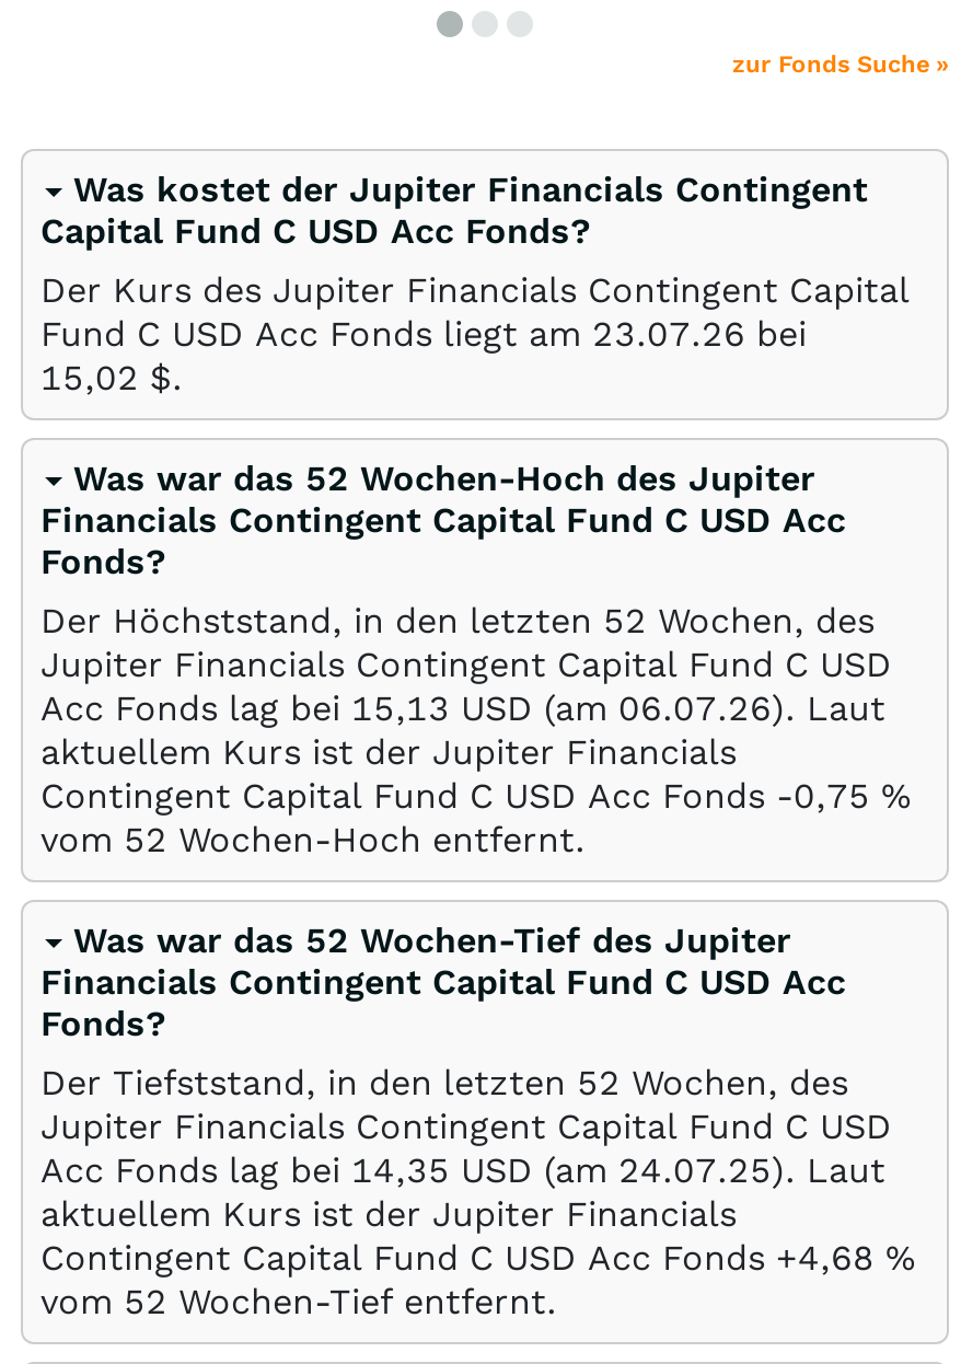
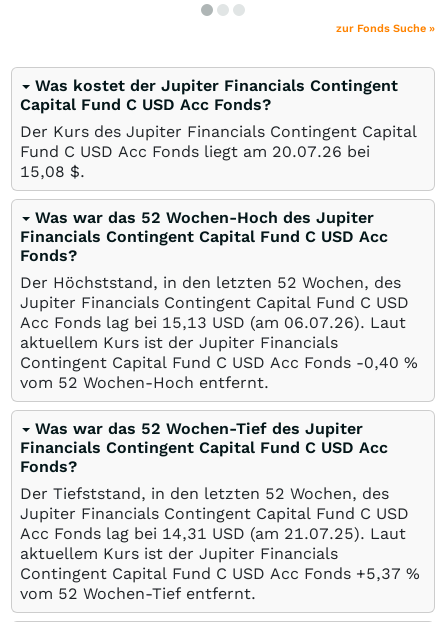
[40,313,807,355] Fund C USD Acc Fonds liegt am 23.07.26 bei -> [20,142,370,161] Fund C USD Acc Fonds liegt am 20.07.26 bei
[40,357,183,398] 15,02 $. -> [20,162,85,181] 15,08 $.
[40,775,912,817] Contingent Capital Fund C USD Acc Fonds -0,75% -> [20,353,418,372] Contingent Capital Fund C USD Acc Fonds -0,40%
[40,1149,885,1191] Acc Fonds lag bei 14,35 USD (am 24.07.25). Laut -> [20,524,406,543] Acc Fonds lag bei 14,31 USD (am 21.07.25). Laut
[40,1237,916,1279] Contingent Capital Fund C USD Acc Fonds +4,68% -> [20,564,420,583] Contingent Capital Fund C USD Acc Fonds +5,37%

